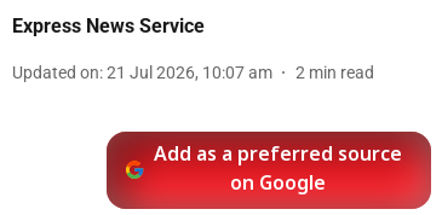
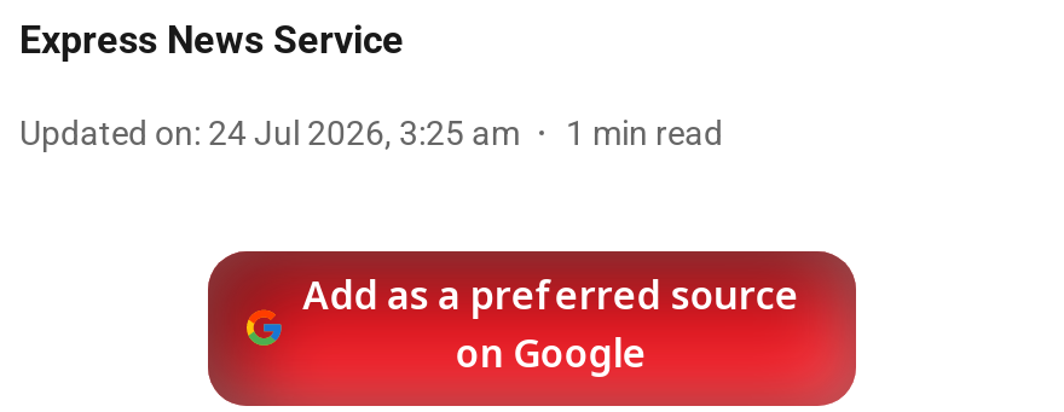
[12,63,272,82] Updated on: 21 Jul 2026, 10:07 am -> [19,113,520,152] Updated on: 24 Jul 2026, 3:25 am
[295,63,374,82] 2 min read -> [566,113,723,152] 1 min read

